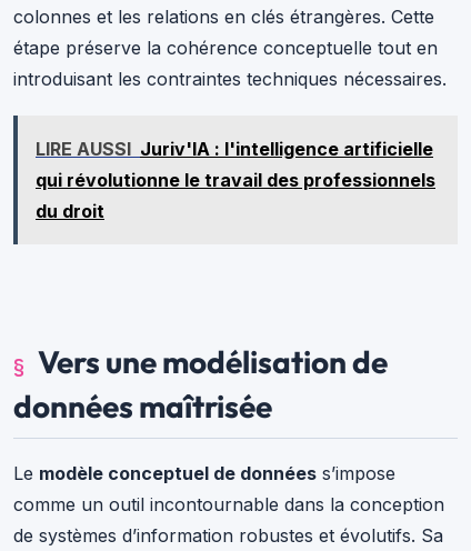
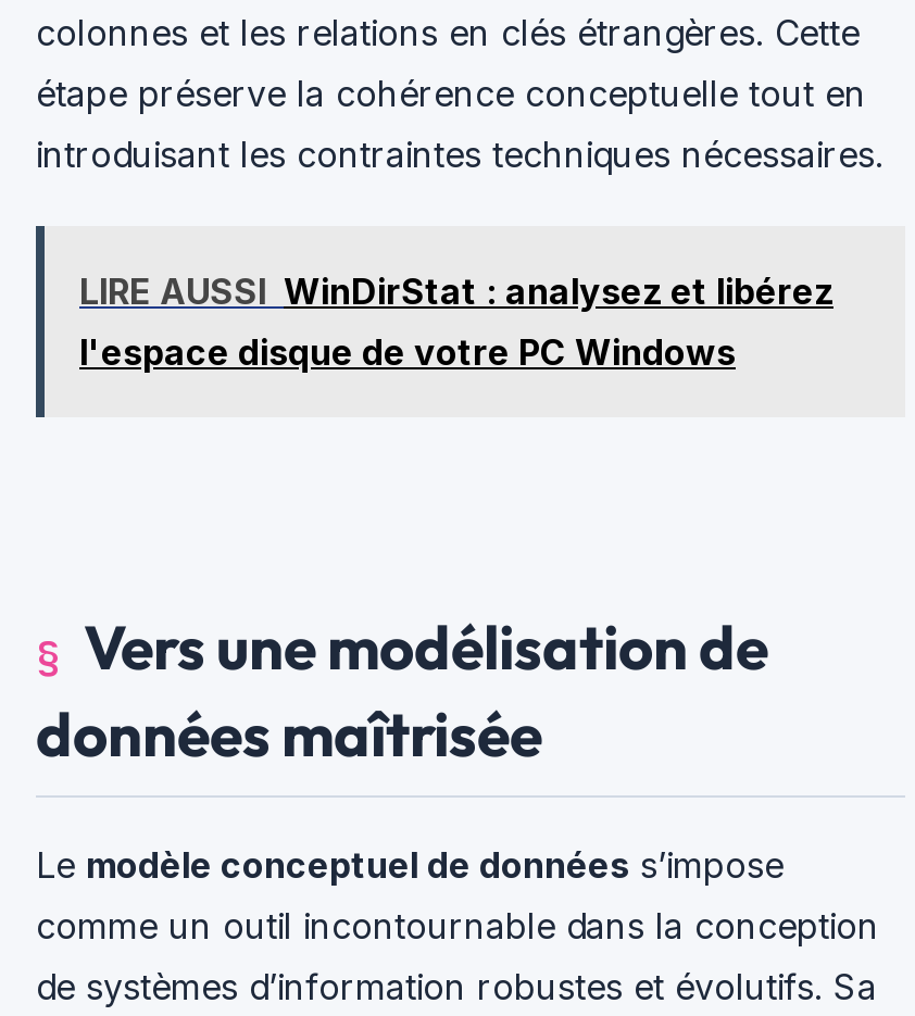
[36,138,435,223] LIRE AUSSI Juriv'IA : l'intelligence artificielle | qui révolutionne le travail des professionnels | du droit -> [79,269,833,373] LIRE AUSSI WinDirStat : analysez et libérez | l'espace disque de votre PC Windows

